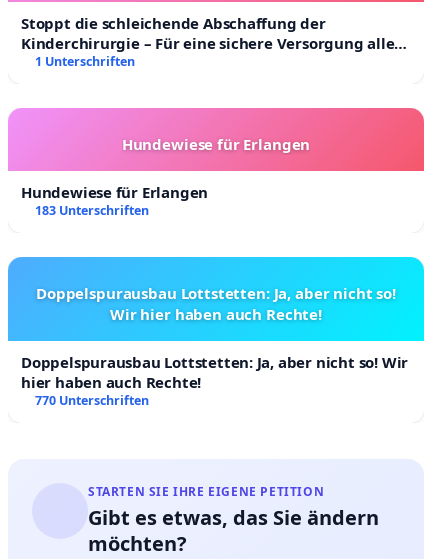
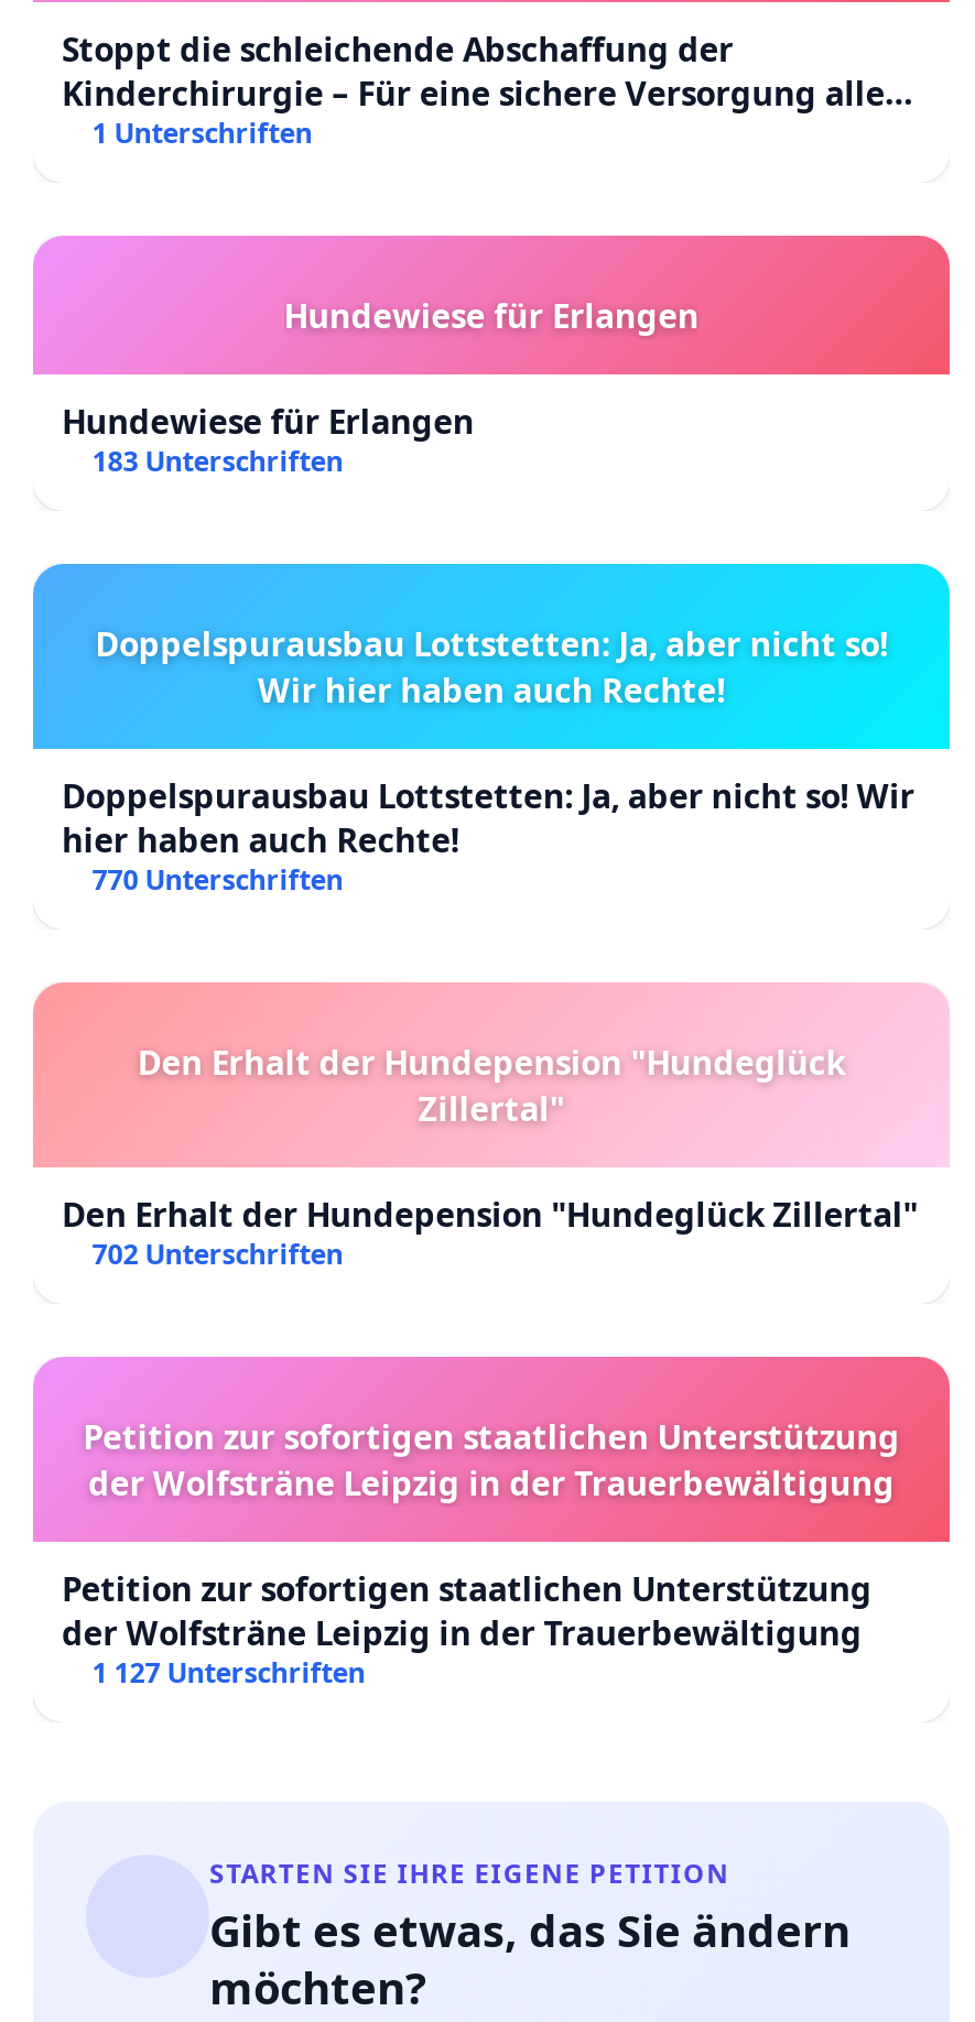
none -> [31,980,950,1272] [image] | Den Erhalt der Hundepension "Hundeglück | Zillertal" | Den Erhalt der Hundepension "Hundeglück Zillertal" | 702 Unterschriften
none -> [33,1355,952,1691] [image] | Petition zur sofortigen staatlichen Unterstützung | der Wolfsträne Leipzig in der Trauerbewältigung | Petition zur sofortigen staatlichen Unterstützung | der Wolfsträne Leipzig in der Trauerbewältigung | 1 127 Unterschriften

